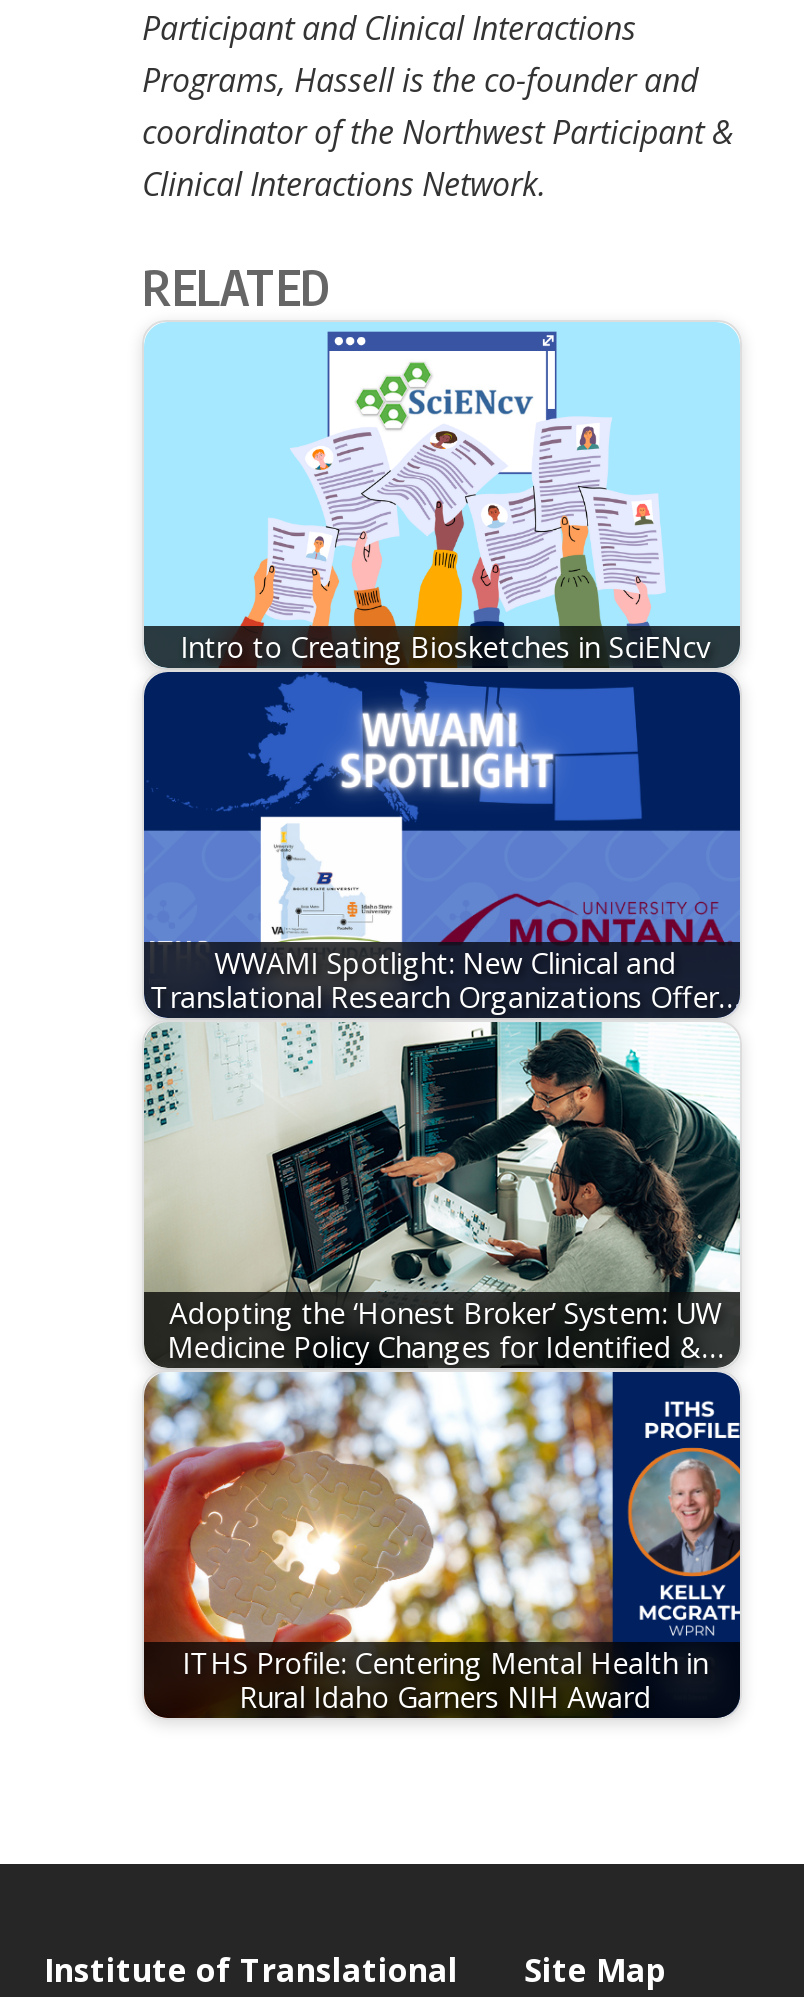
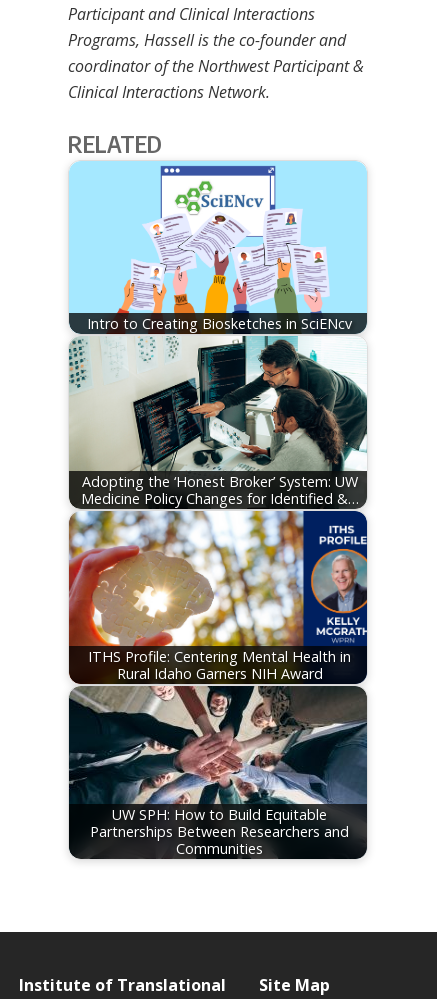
[142,670,742,1016] [image] | WWAMI Spotlight: New Clinical and | Translational Research Organizations Offer… -> none
moved [138,1024,742,1716] -> [66,337,368,683]: [image] | Adopting the ‘Honest Broker’ System: UW | Medicine Policy Changes for Identified &… | ITHS Profile: Centering Mental Health in | Rural Idaho Garners NIH Award
none -> [68,684,367,860] [image] | UW SPH: How to Build Equitable | Partnerships Between Researchers and | Communities

